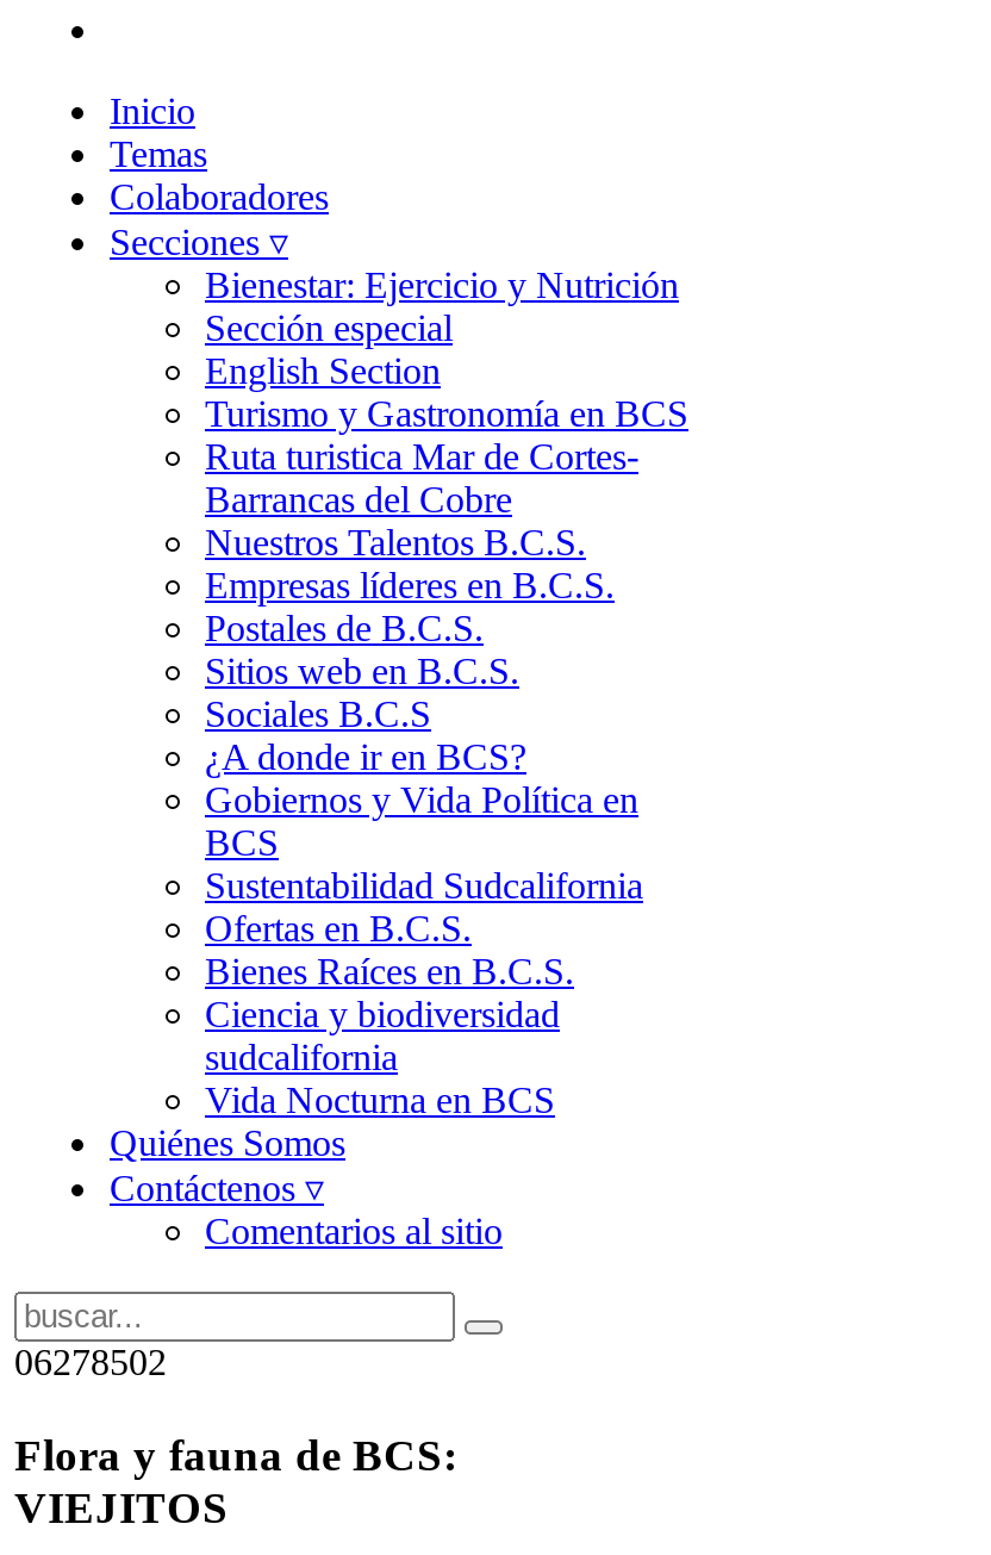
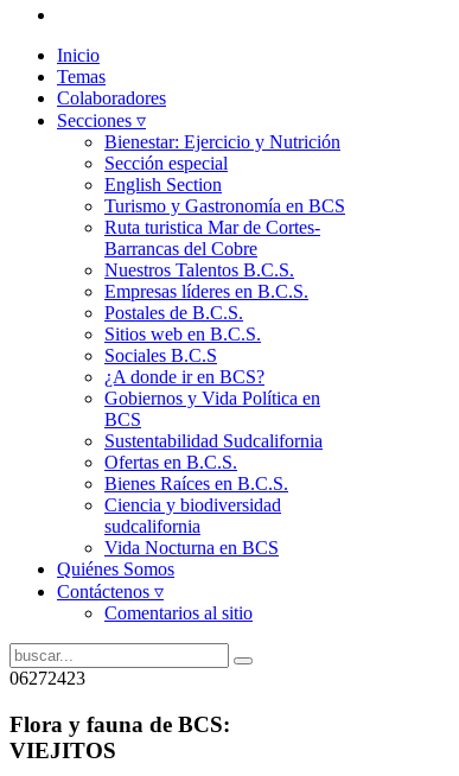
[14,1342,167,1383] 06278502 -> [9,668,85,689] 06272423

